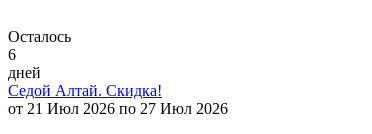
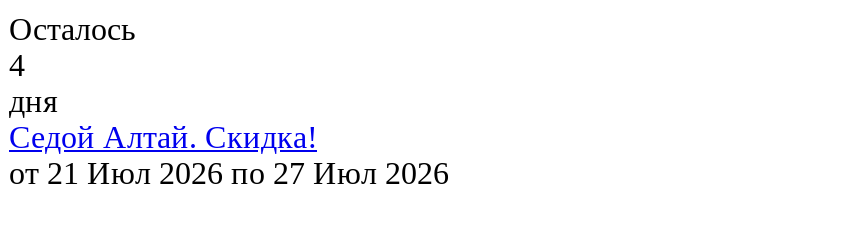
[8,46,41,81] 6 | дней -> [9,48,57,118] 4 | дня

